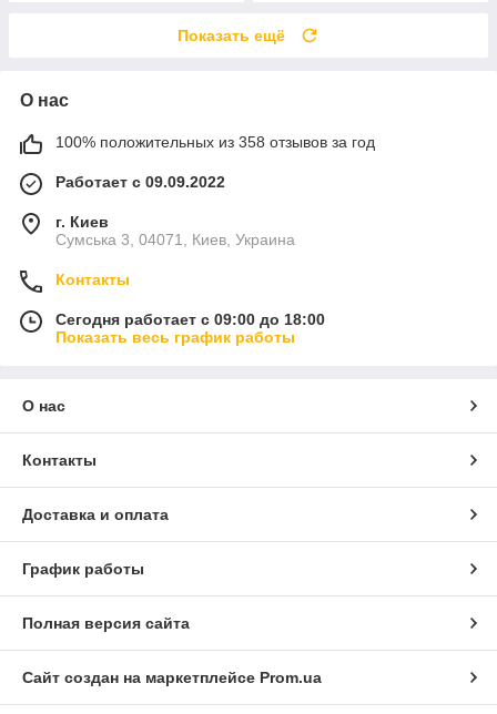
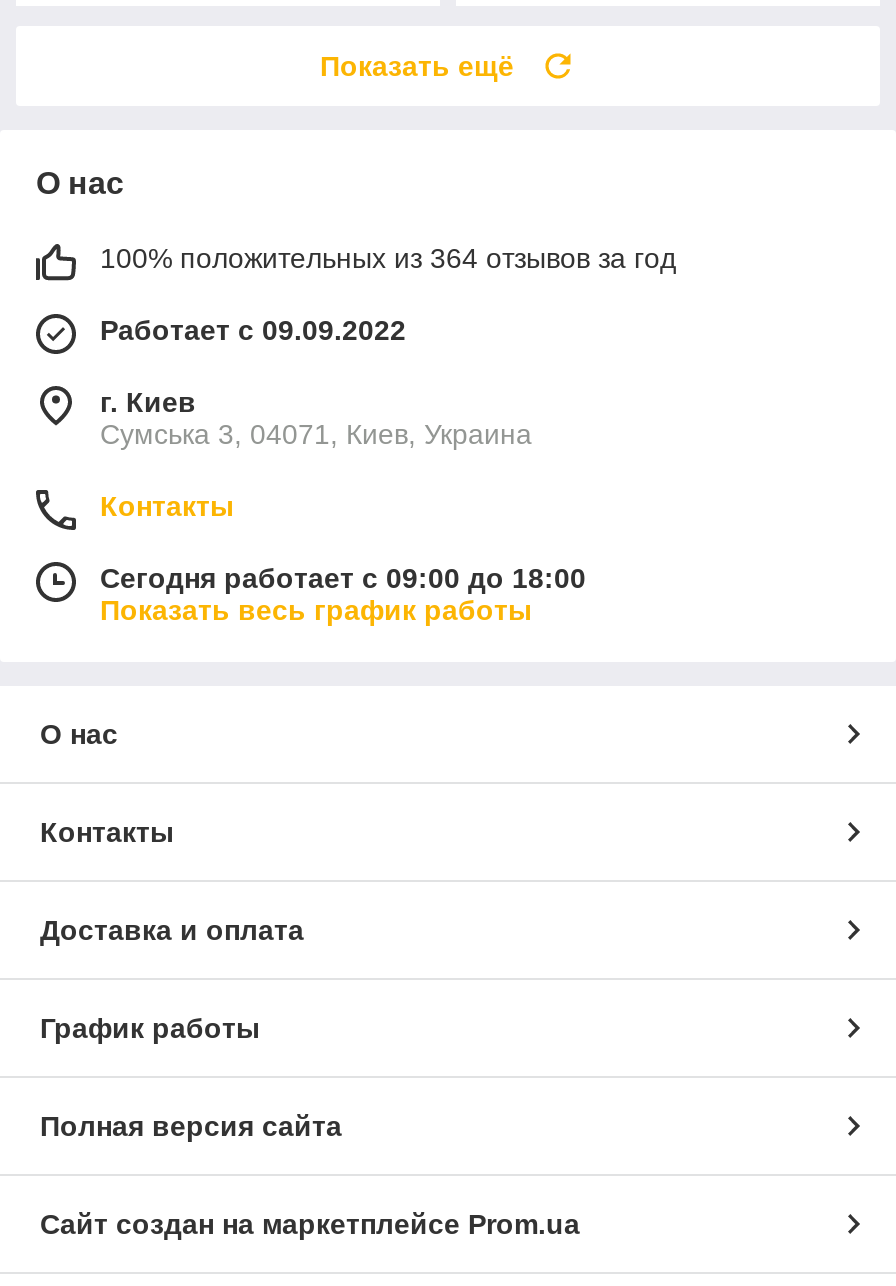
[55,133,375,151] 100% положительных из 358 отзывов за год -> [100,242,676,274] 100% положительных из 364 отзывов за год

